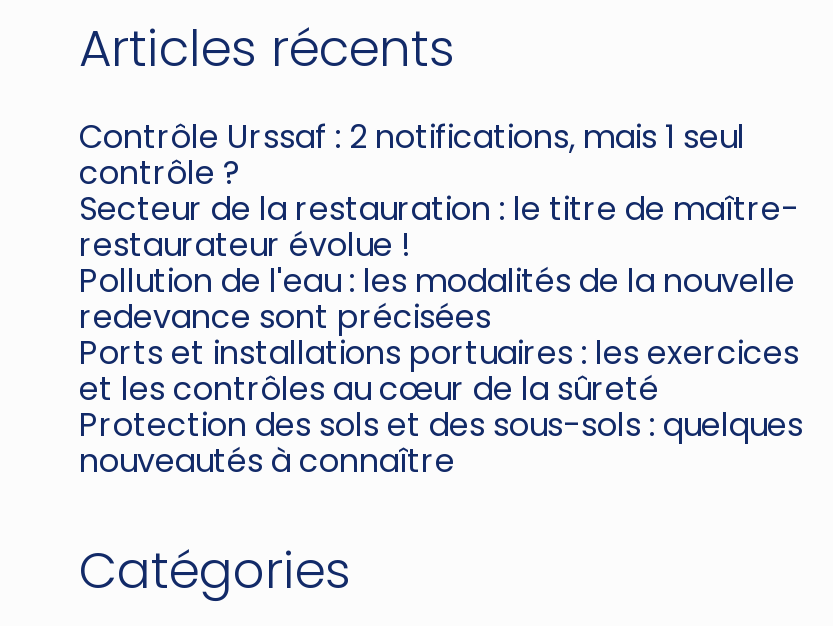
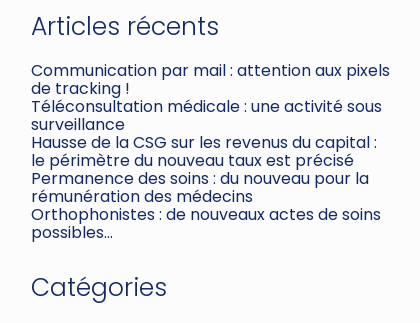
[79,114,803,484] Contrôle Urssaf : 2 notifications, mais 1 seul | contrôle ? | Secteur de la restauration : le titre de maître- | restaurateur évolue ! | Pollution de l'eau : les modalités de la nouvelle | redevance sont précisées | Ports et installations portuaires : les exercices | et les contrôles au cœur de la sûreté | Protection des sols et des sous-sols : quelques | nouveautés à connaître -> [30,59,389,244] Communication par mail : attention aux pixels | de tracking ! | Téléconsultation médicale : une activité sous | surveillance | Hausse de la CSG sur les revenus du capital : | le périmètre du nouveau taux est précisé | Permanence des soins : du nouveau pour la | rémunération des médecins | Orthophonistes : de nouveaux actes de soins | possibles…

